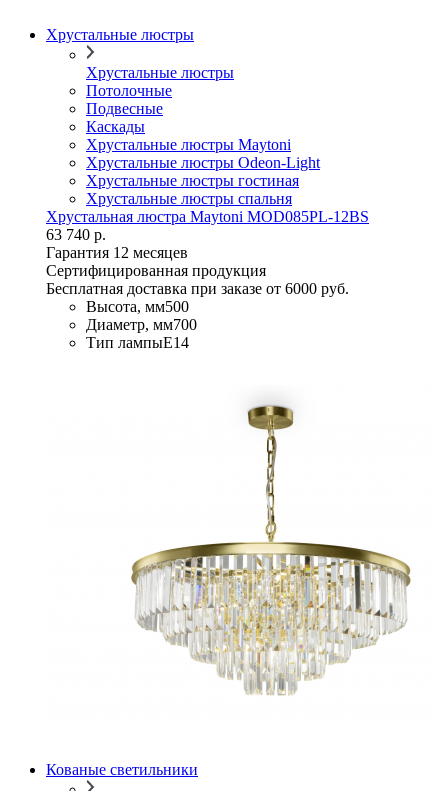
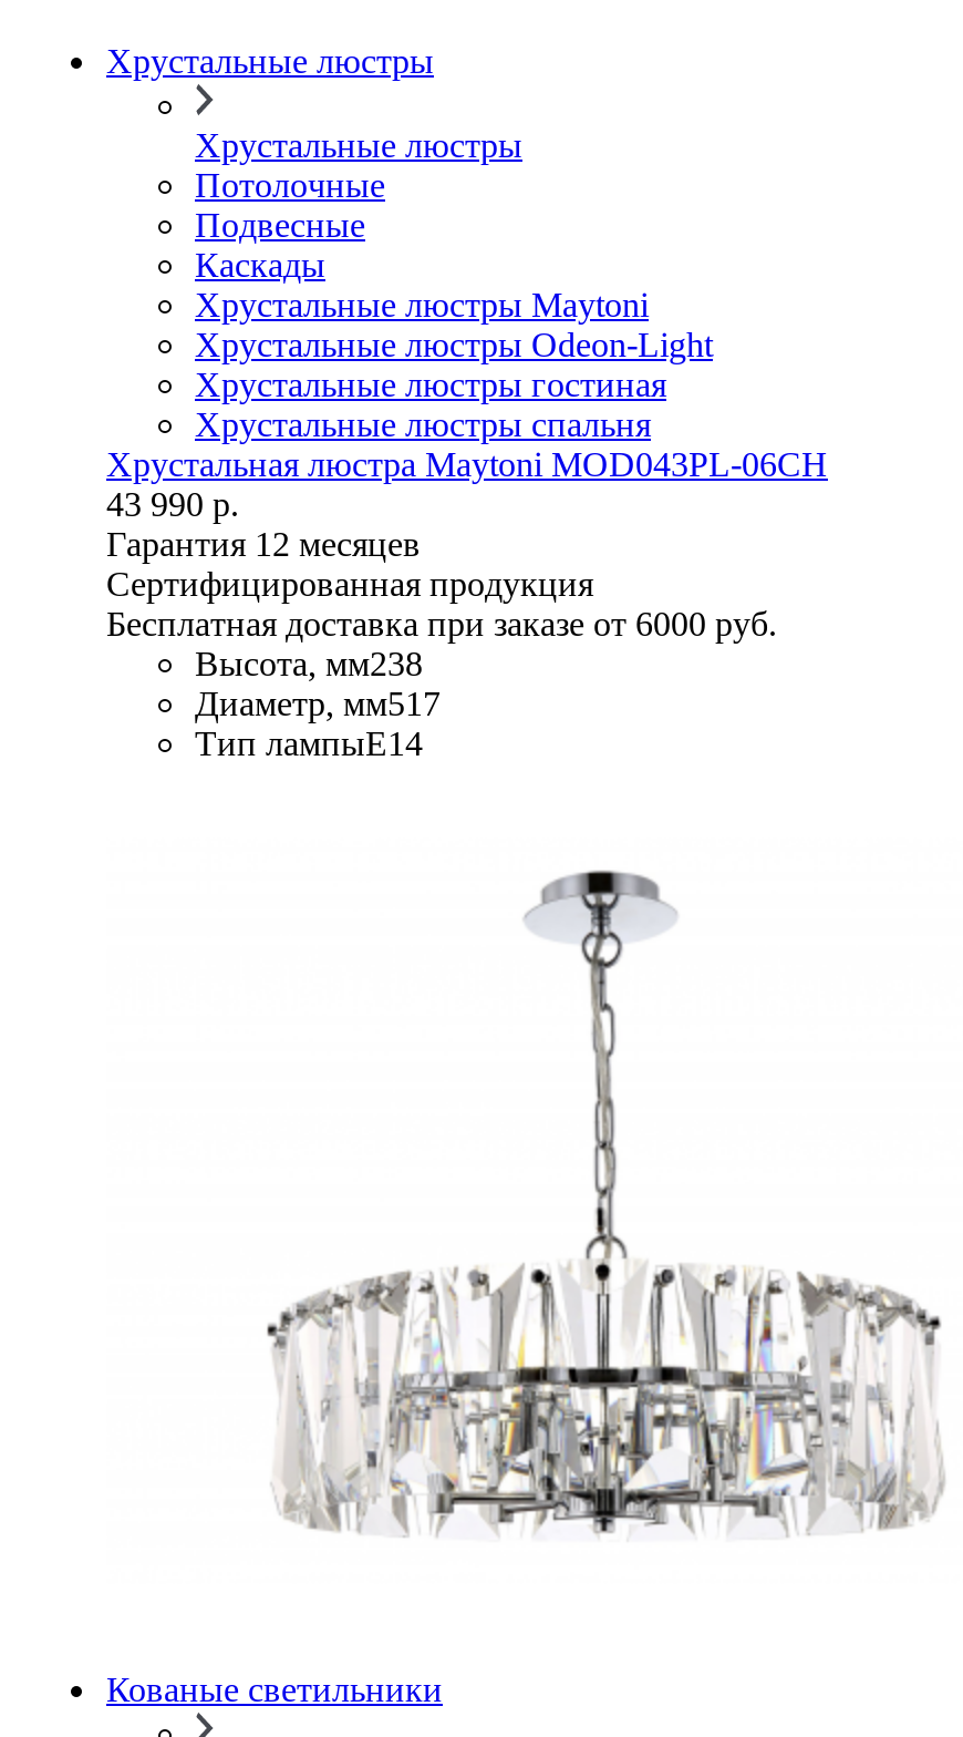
[46,208,369,225] Хрустальная люстра Maytoni MOD085PL-12BS -> [106,446,828,484] Хрустальная люстра Maytoni MOD043PL-06CH
[46,226,106,243] 63 740 р. -> [106,486,239,524] 43 990 р.
[86,298,189,315] Высота, мм500 -> [195,645,423,683] Высота, мм238
[86,316,197,333] Диаметр, мм700 -> [195,685,441,723] Диаметр, мм517
[119,400,425,700] [image] -> [263,868,948,1538] [image]

